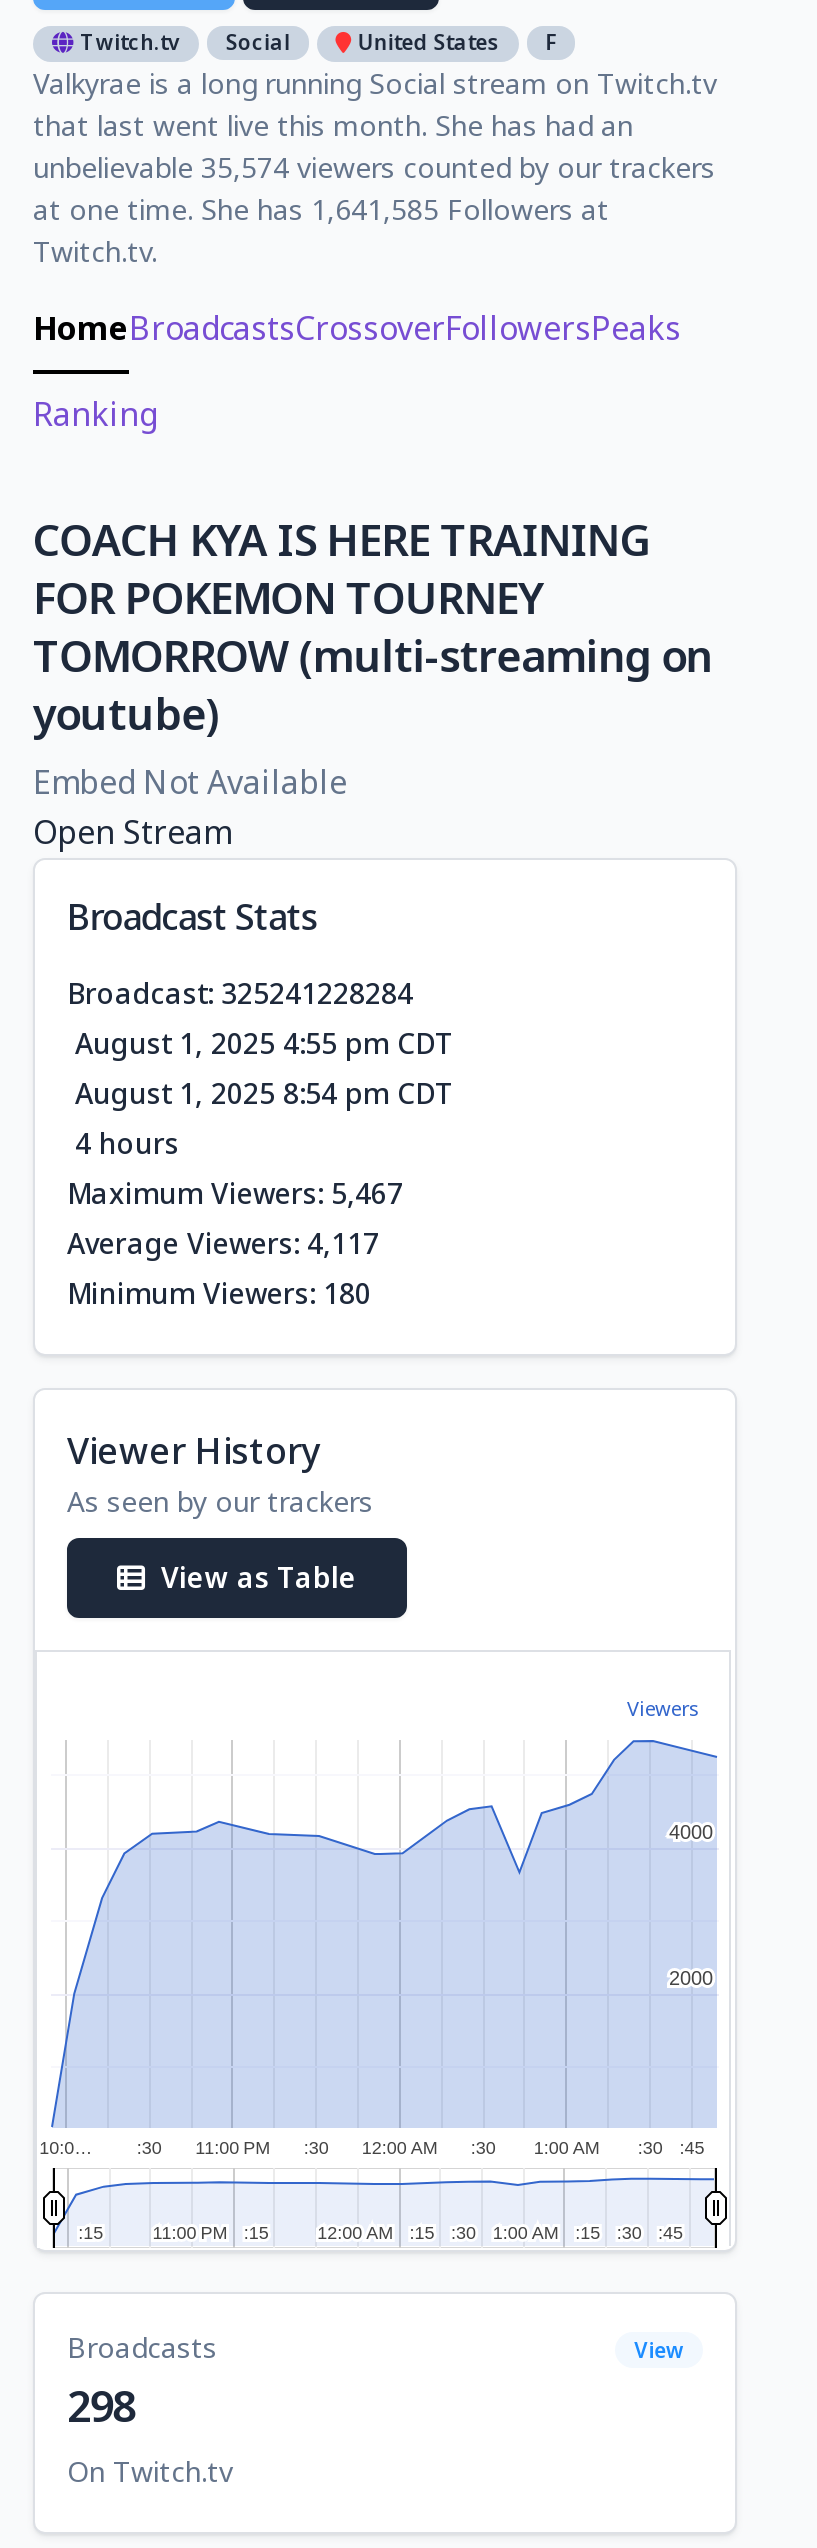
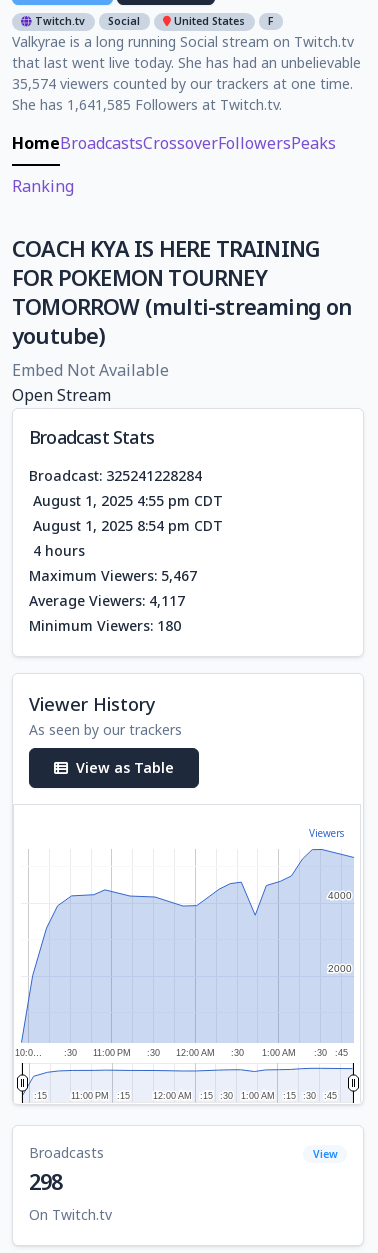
[33,106,715,270] that last went live this month. She has had an | unbelievable 35,574 viewers counted by our trackers | at one time. She has 1,641,585 Followers at | Twitch.tv. -> [12,53,361,114] that last went live today. She has had an unbelievable | 35,574 viewers counted by our trackers at one time. | She has 1,641,585 Followers at Twitch.tv.

